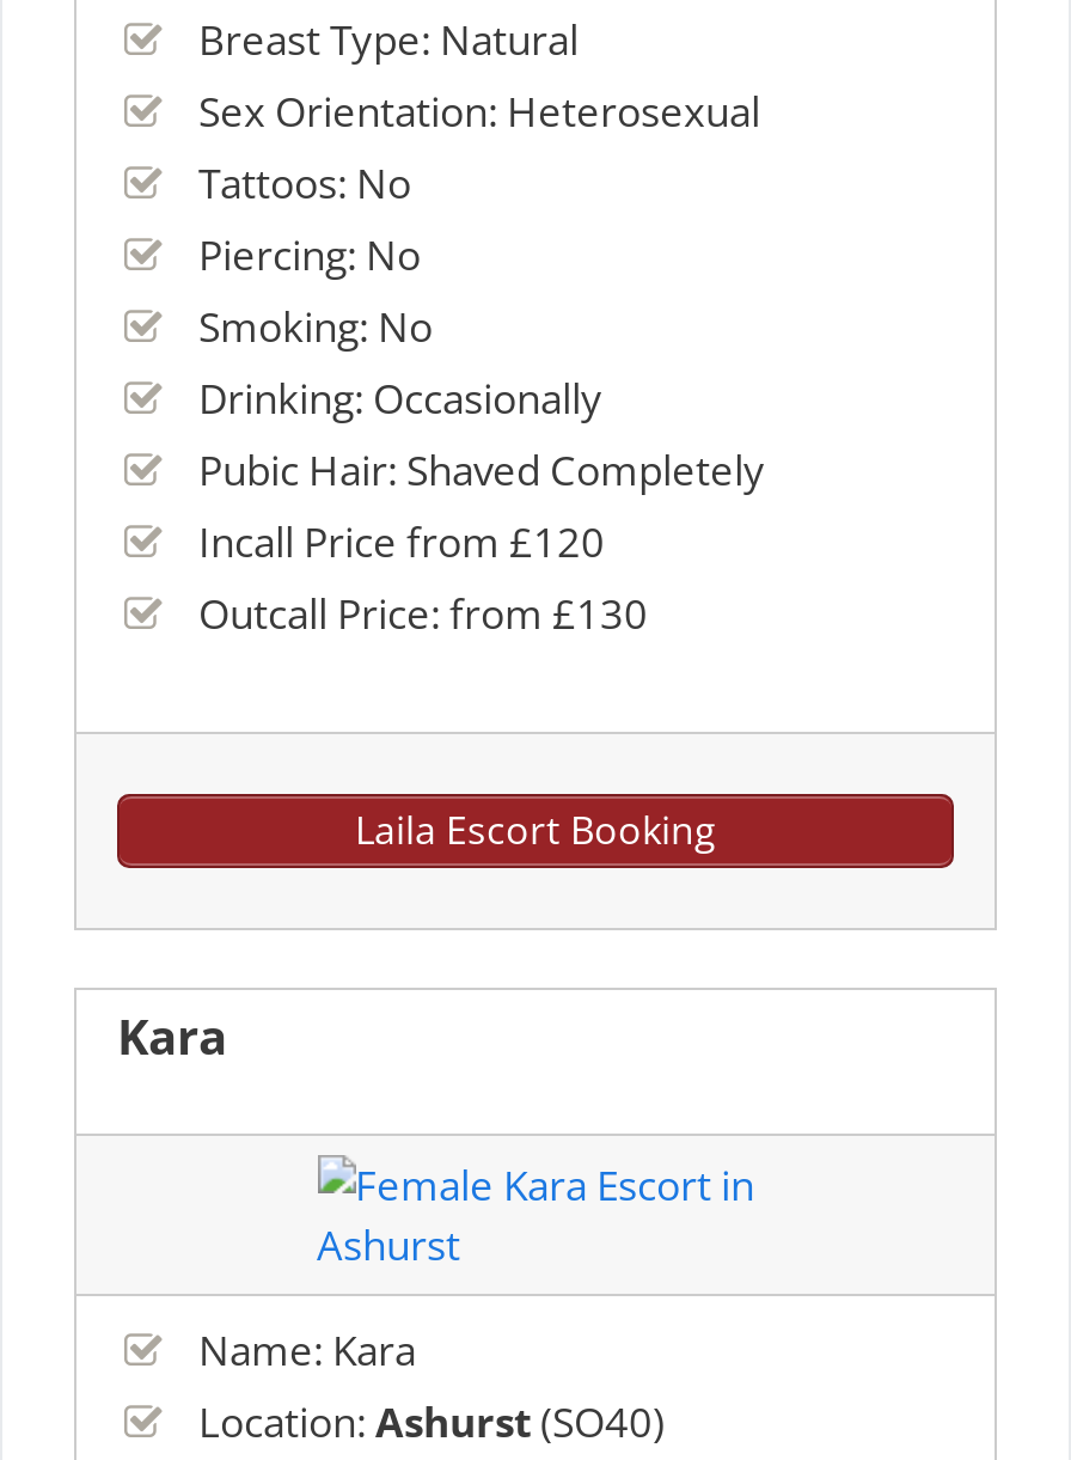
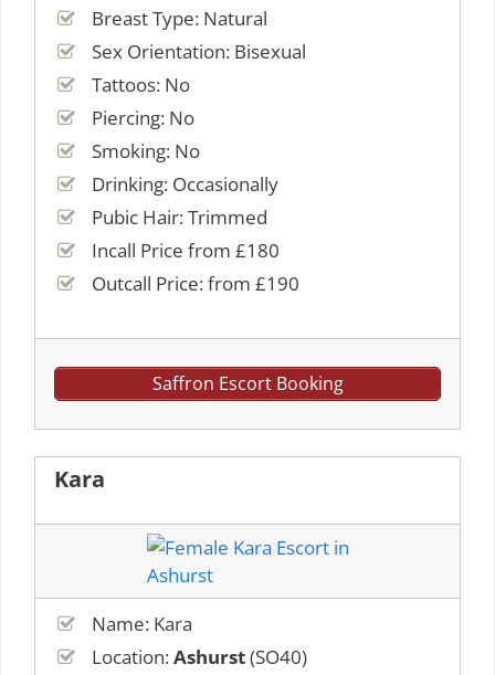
[198,83,760,138] Sex Orientation: Heterosexual -> [92,38,306,64] Sex Orientation: Bisexual
[198,441,765,640] Pubic Hair: Shaved Completely | Incall Price from £120 | Outcall Price: from £130 -> [92,204,299,296] Pubic Hair: Trimmed | Incall Price from £180 | Outcall Price: from £190
[355,802,716,855] Laila Escort Booking -> [152,371,343,395] Saffron Escort Booking

